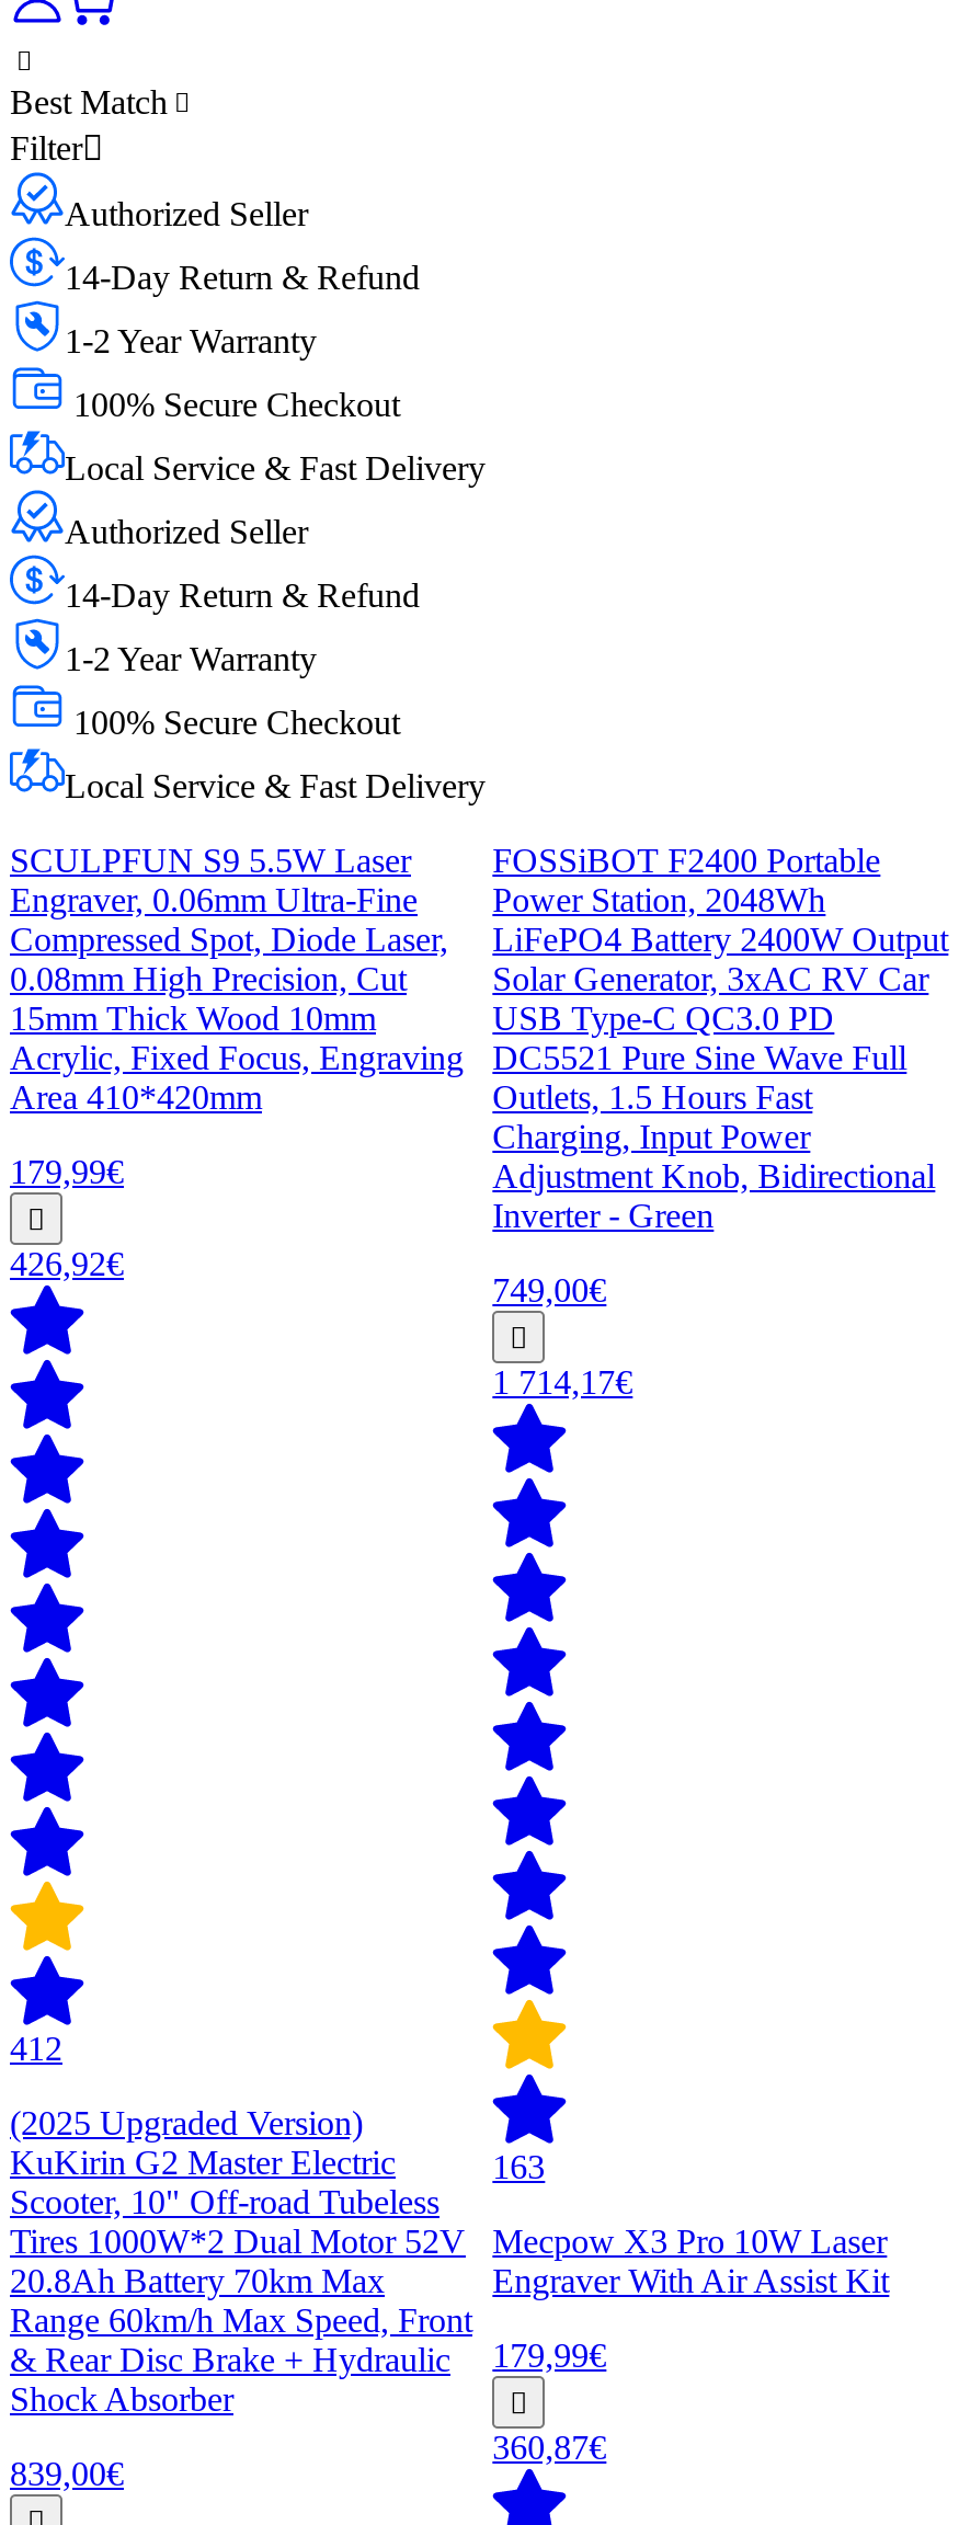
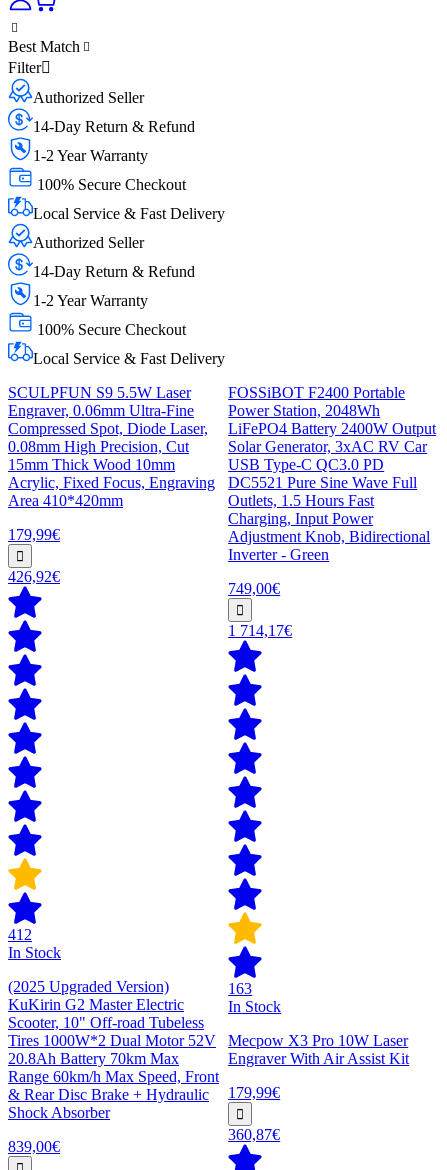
none -> [8,944,61,961] In Stock
none -> [228,998,281,1015] In Stock

